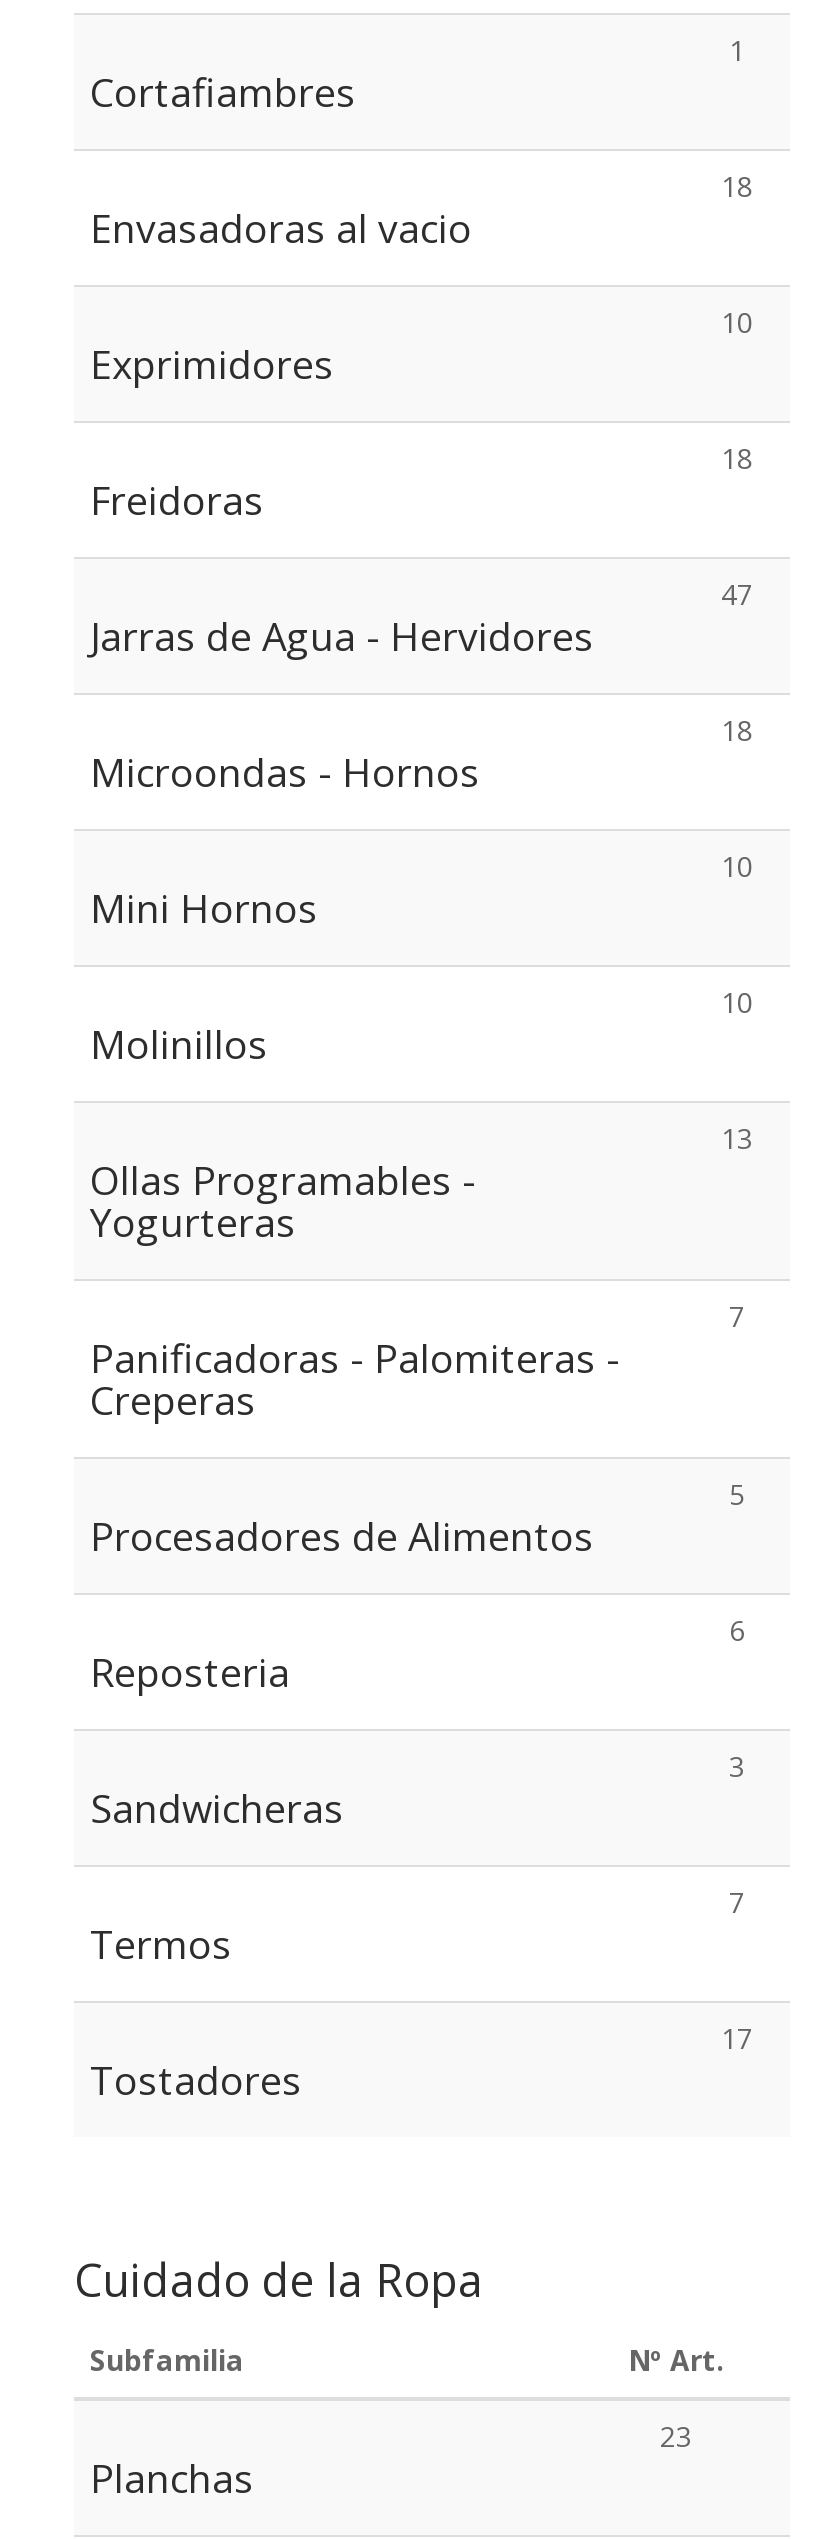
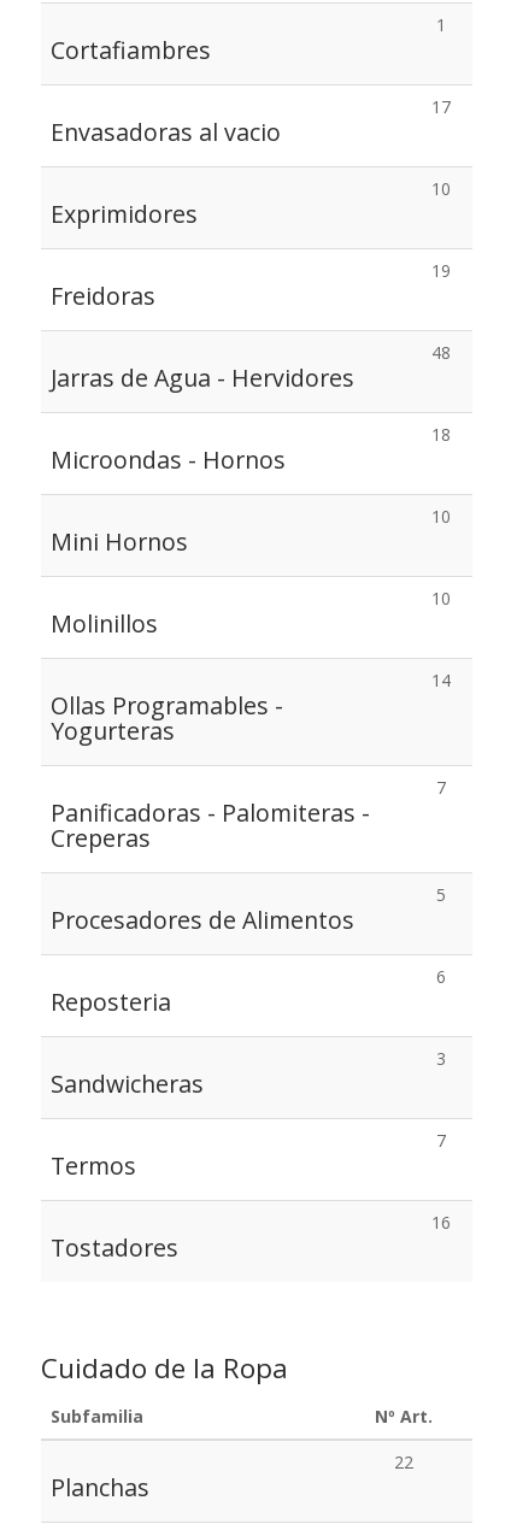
[721,167,753,205] 18 -> [431,95,450,118] 17
[721,439,753,477] 18 -> [431,259,450,282] 19
[721,575,753,613] 47 -> [431,341,450,364] 48
[721,1119,753,1157] 13 -> [431,669,450,692] 14
[721,2019,753,2057] 17 -> [431,1211,450,1234] 16
[660,2417,692,2455] 23 -> [394,1451,413,1473] 22

